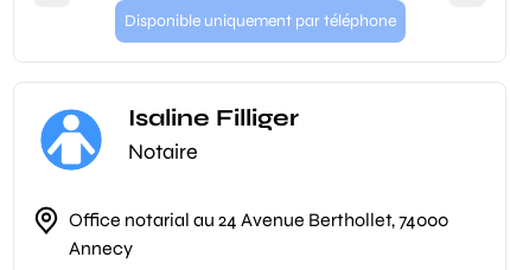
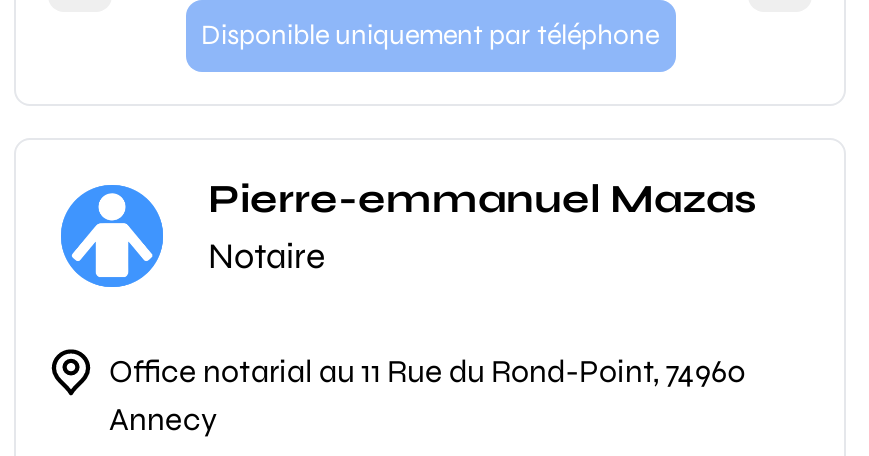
[128,103,299,133] Isaline Filliger -> [208,174,756,224] Pierre-emmanuel Mazas
[69,208,449,231] Office notarial au 24 Avenue Berthollet, 74000 -> [109,352,745,390] Office notarial au 11 Rue du Rond-Point, 74960

